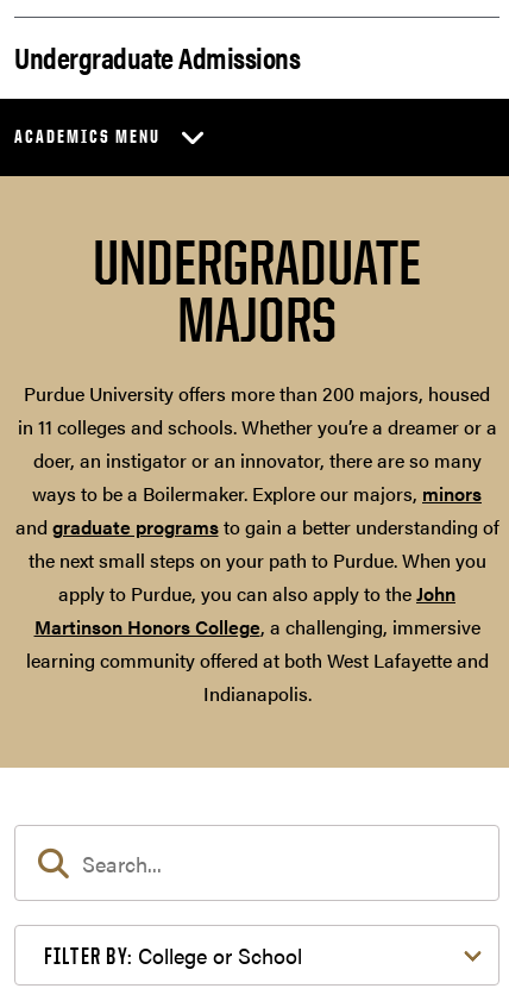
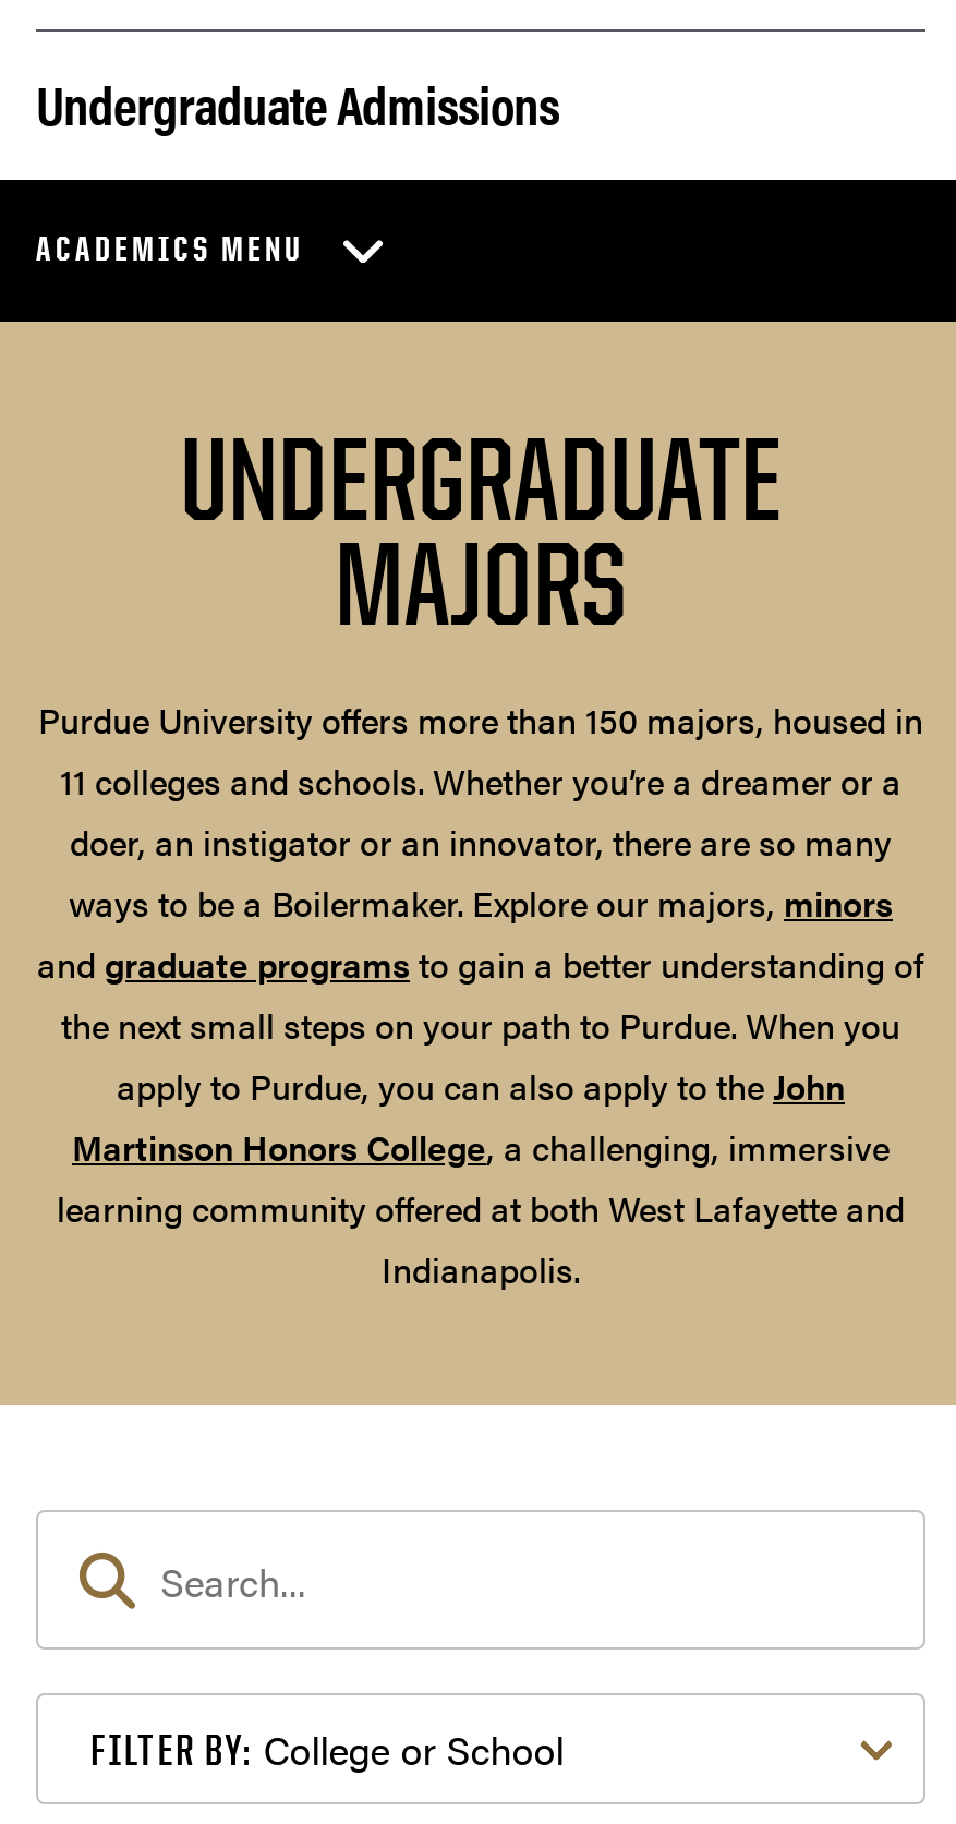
[17,380,497,441] Purdue University offers more than 200 majors, housed | in 11 colleges and schools. Whether you’re a dreamer or a -> [38,695,923,806] Purdue University offers more than 150 majors, housed in | 11 colleges and schools. Whether you’re a dreamer or a

